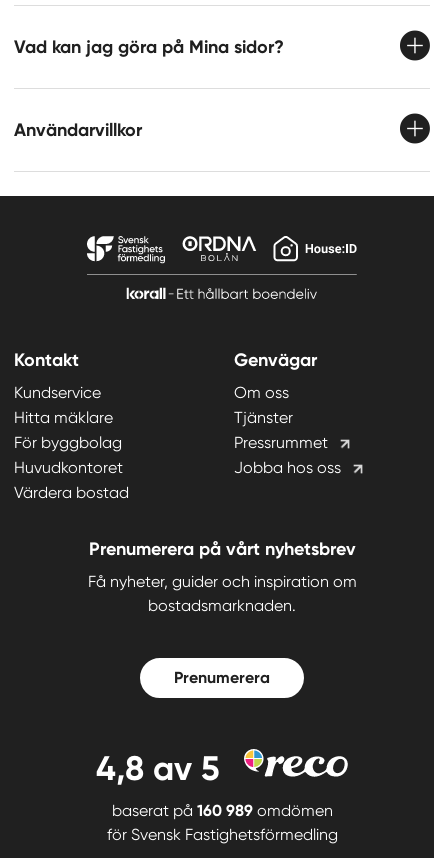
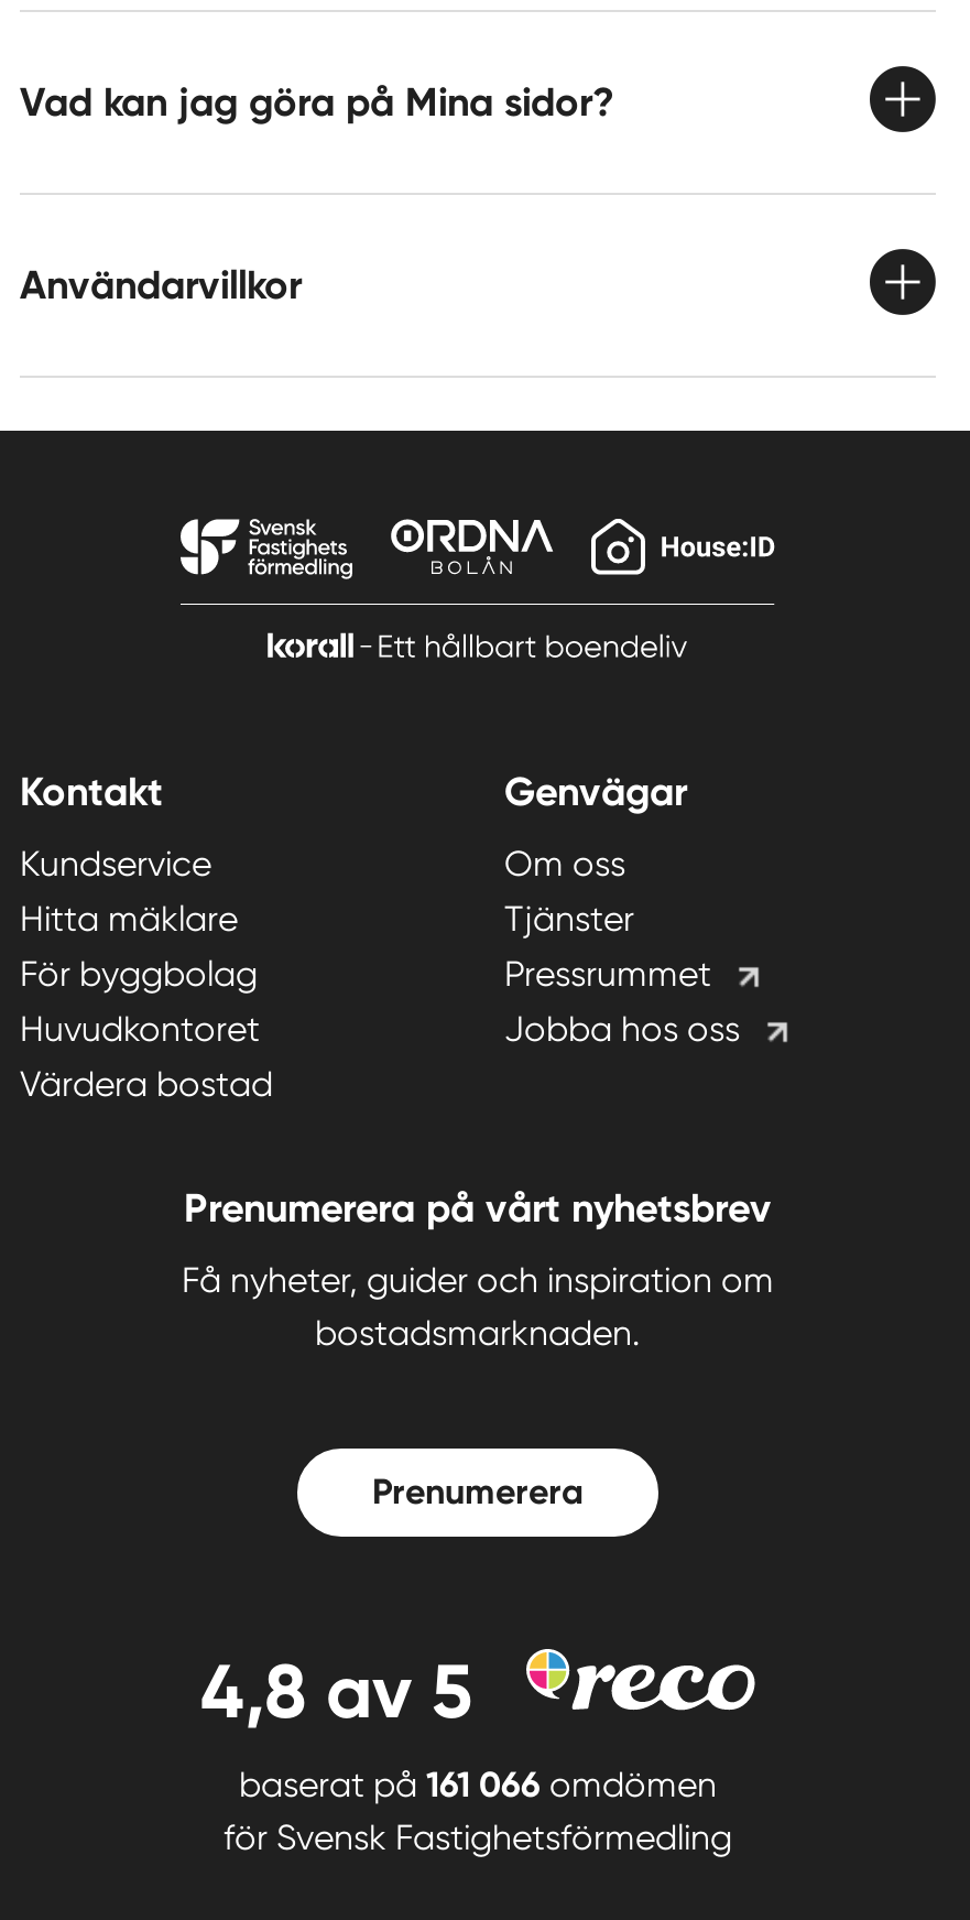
[111,801,332,820] baserat på 160 989 omdömen -> [239,1764,717,1805] baserat på 161 066 omdömen

